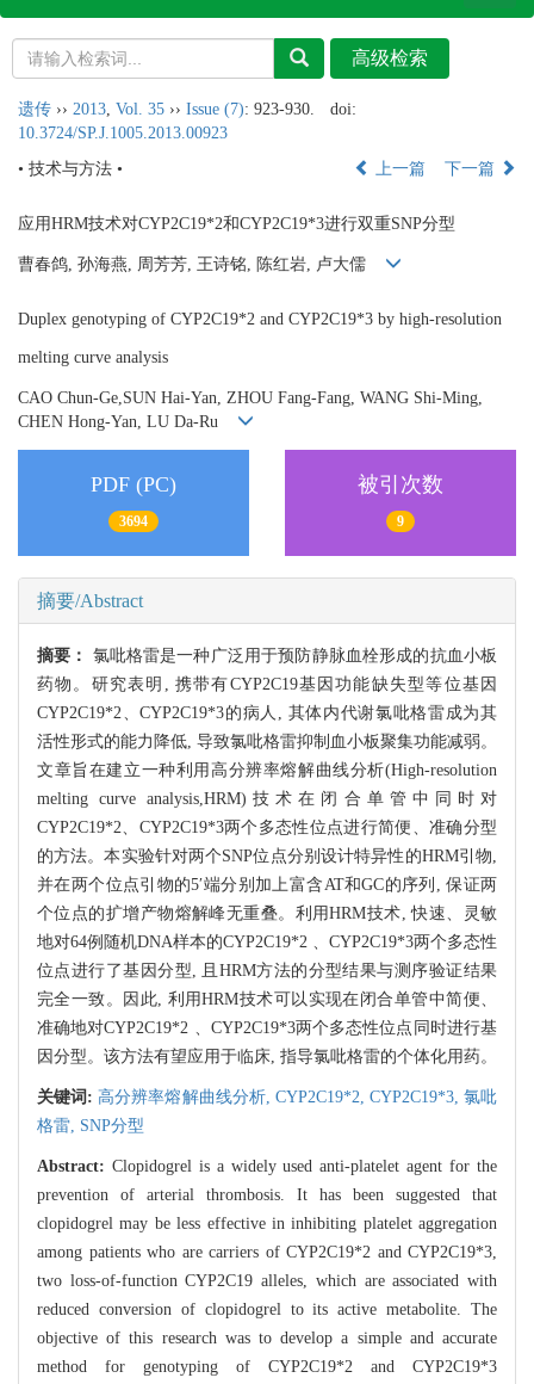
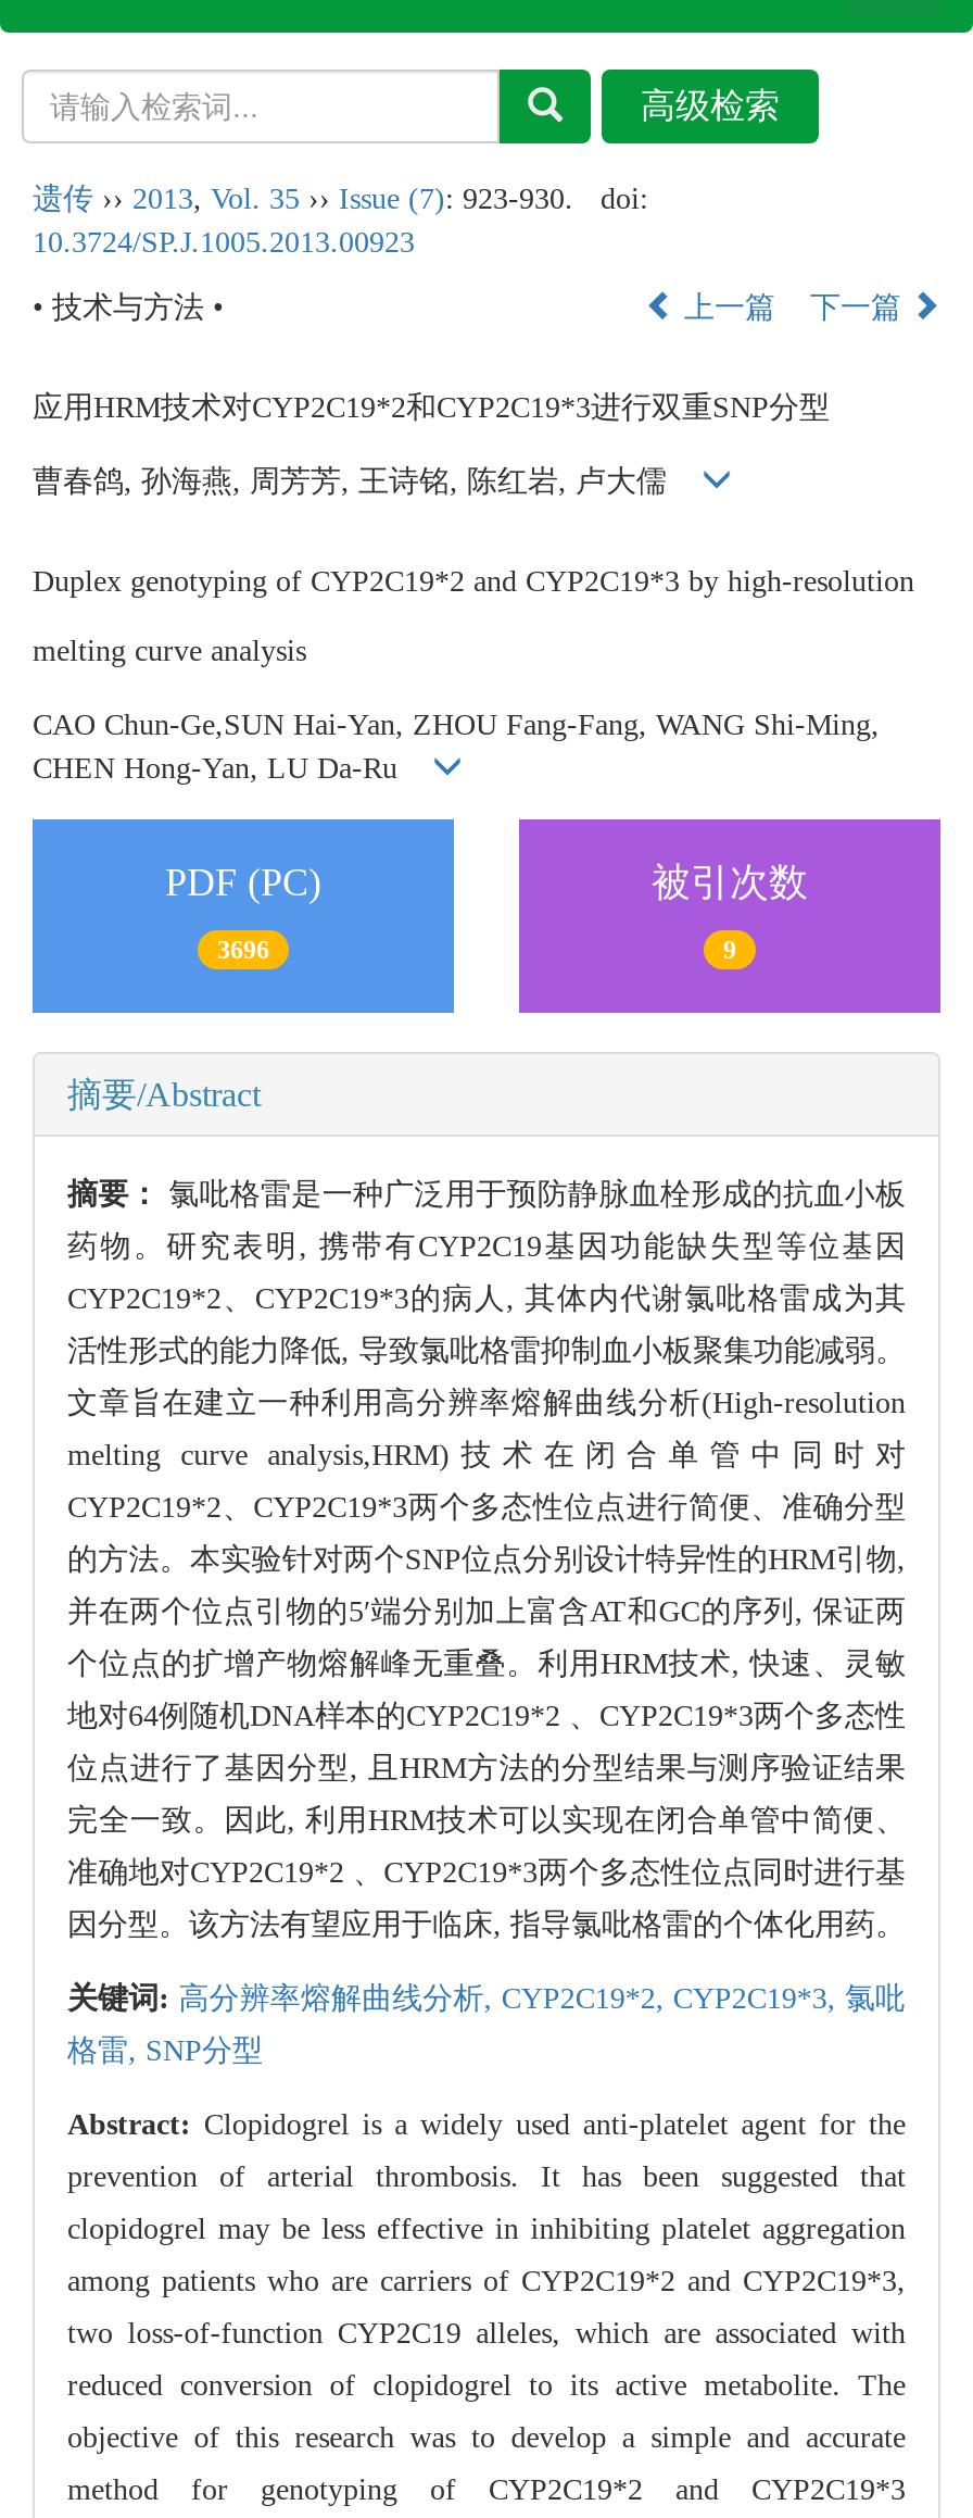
[119,513,148,529] 3694 -> [217,934,269,964] 3696

